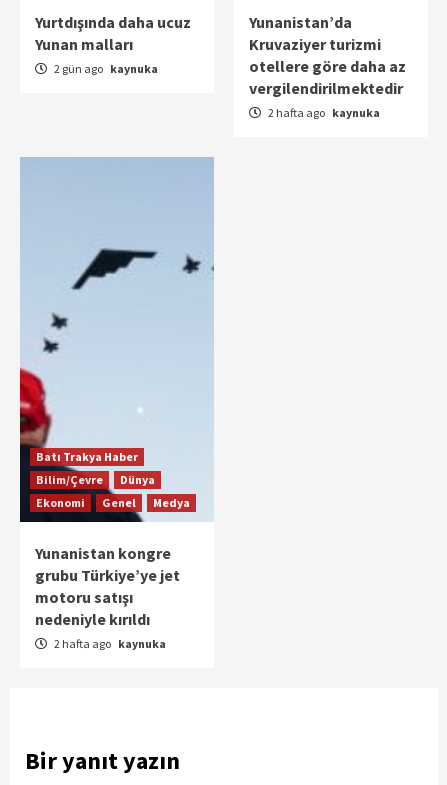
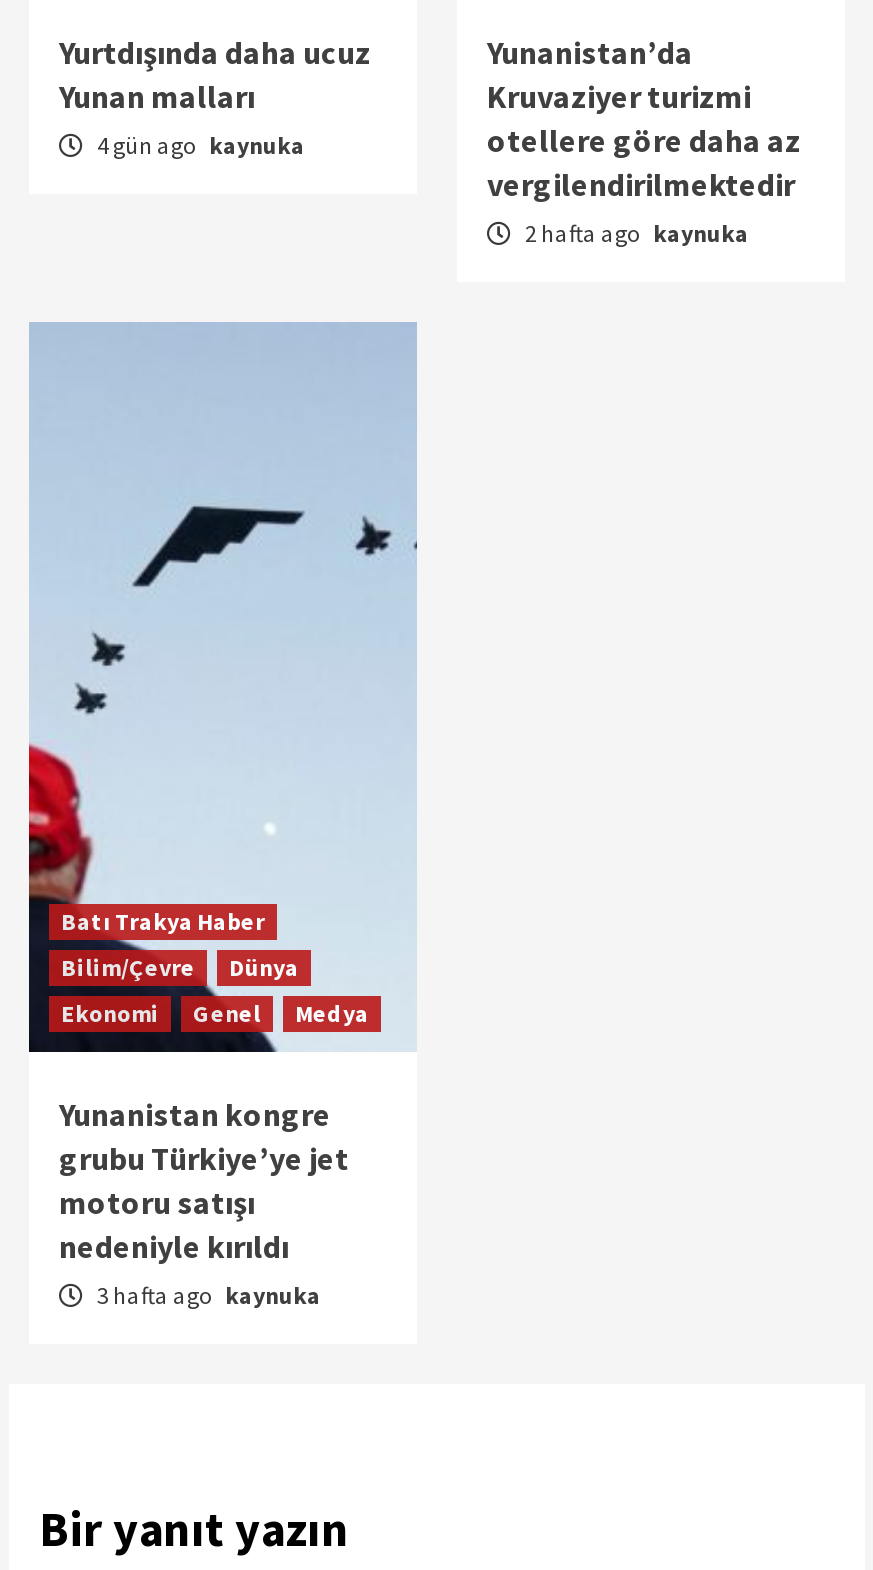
[52,61,158,76] 2 gün ago kaynuka -> [93,131,305,161] 4 gün ago kaynuka
[52,636,166,651] 2 hafta ago kaynuka -> [93,1281,321,1311] 3 hafta ago kaynuka

